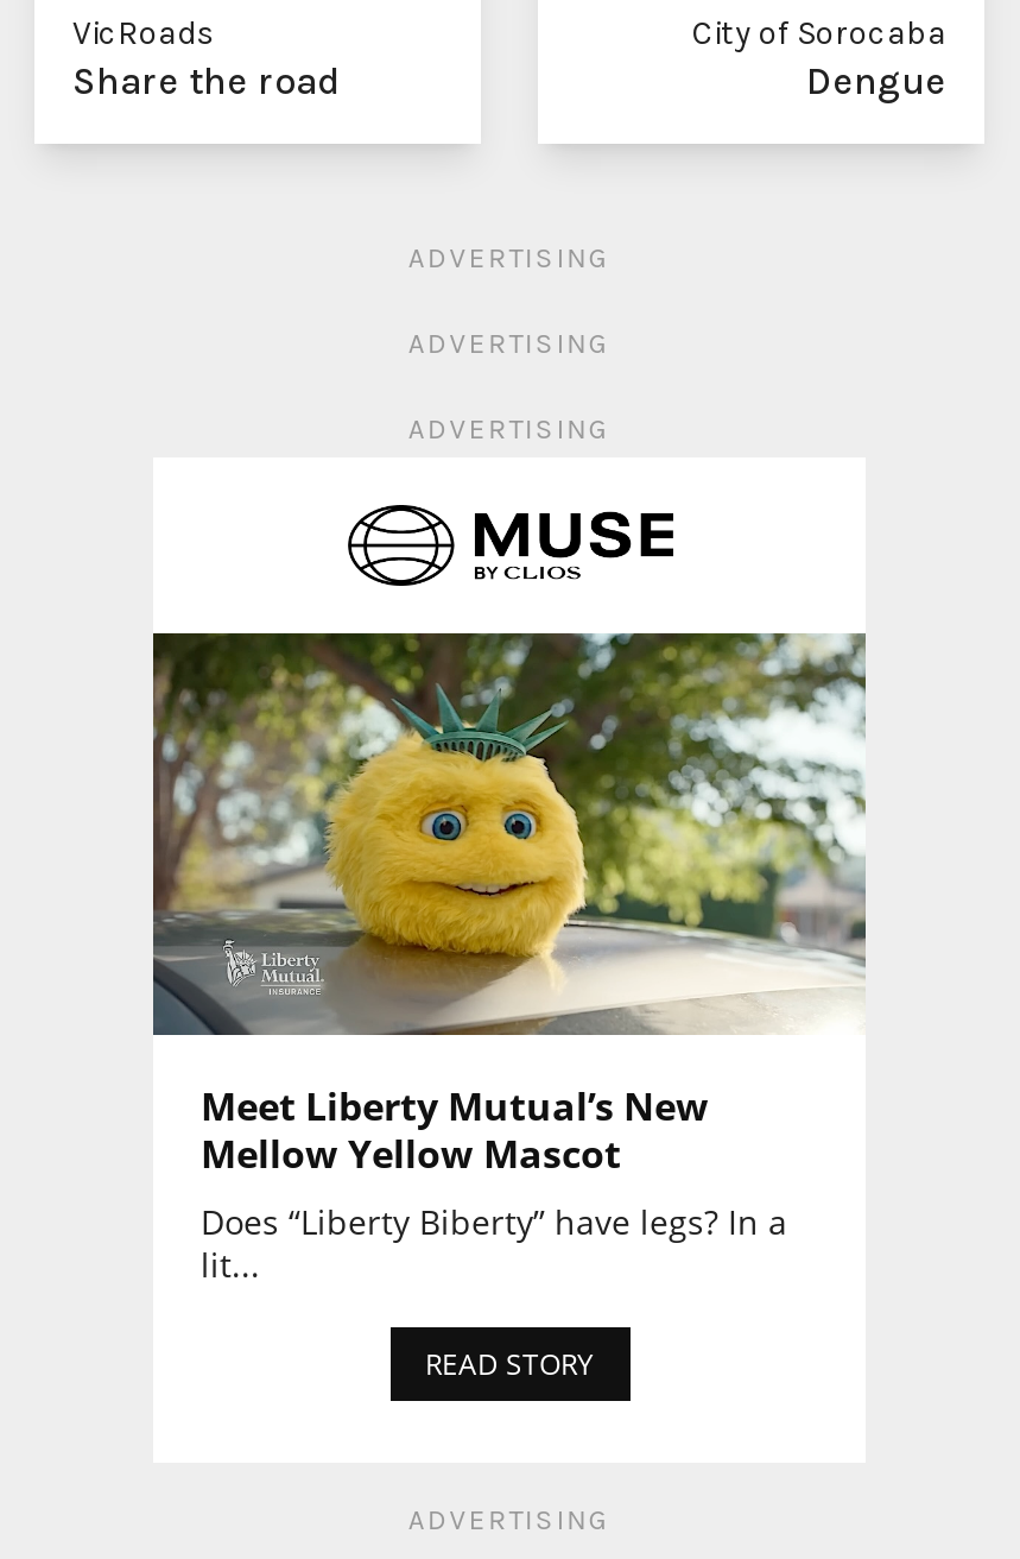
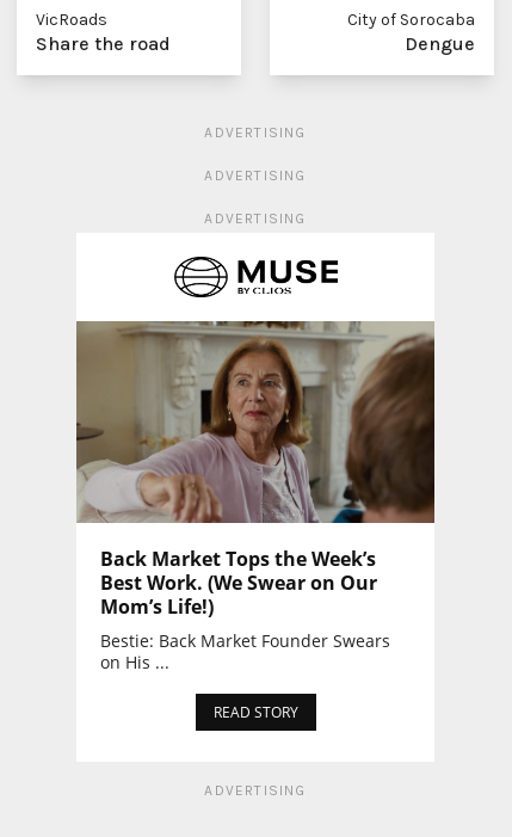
[153,631,866,1287] [image] | Meet Liberty Mutual’s New | Mellow Yellow Mascot | Does “Liberty Biberty” have legs? In a | lit... -> [76,320,436,673] [image] | Back Market Tops the Week’s | Best Work. (We Swear on Our | Mom’s Life!) | Bestie: Back Market Founder Swears | on His ...

